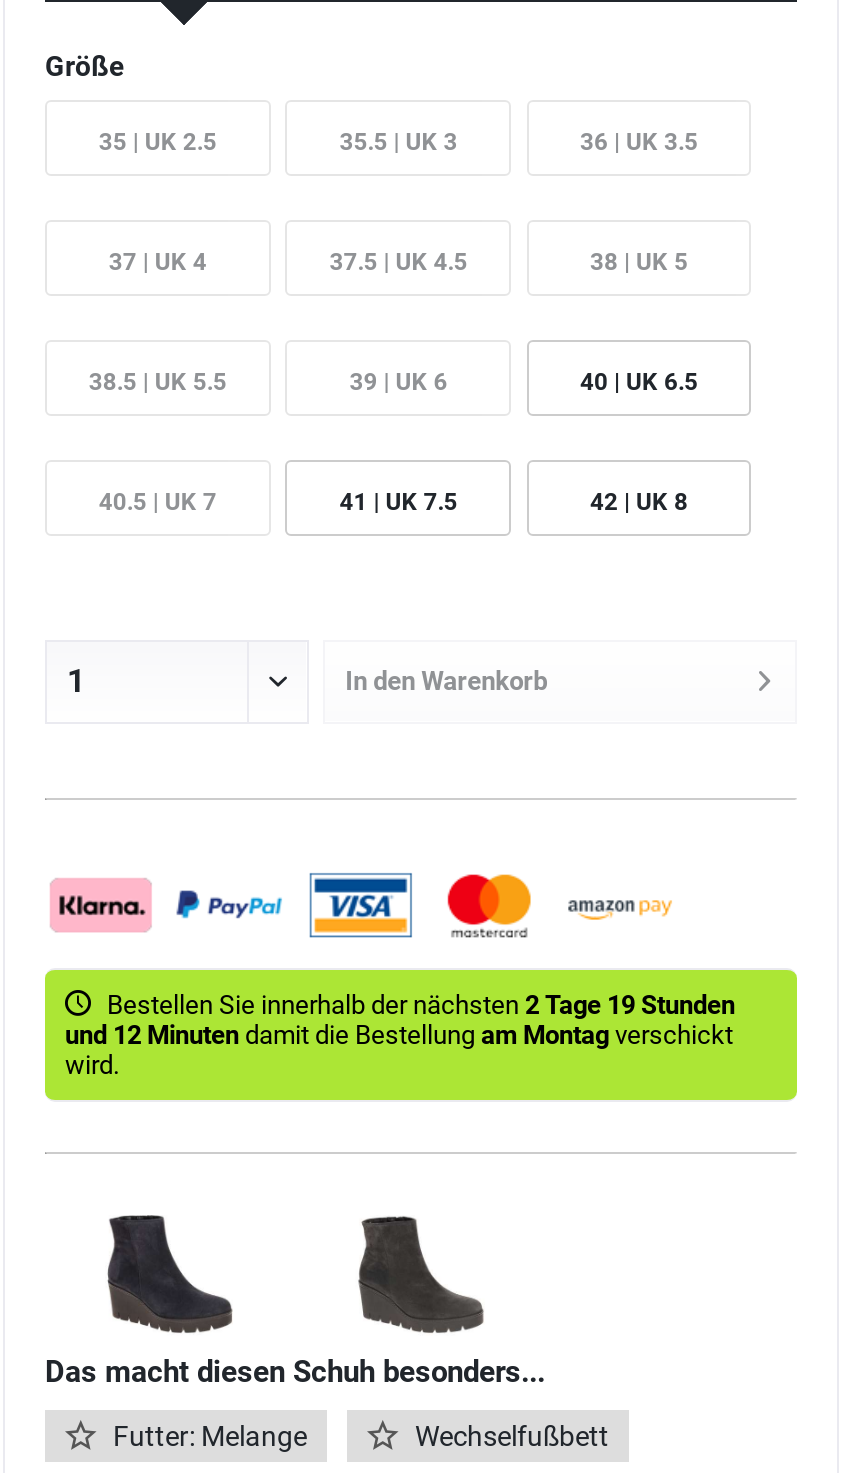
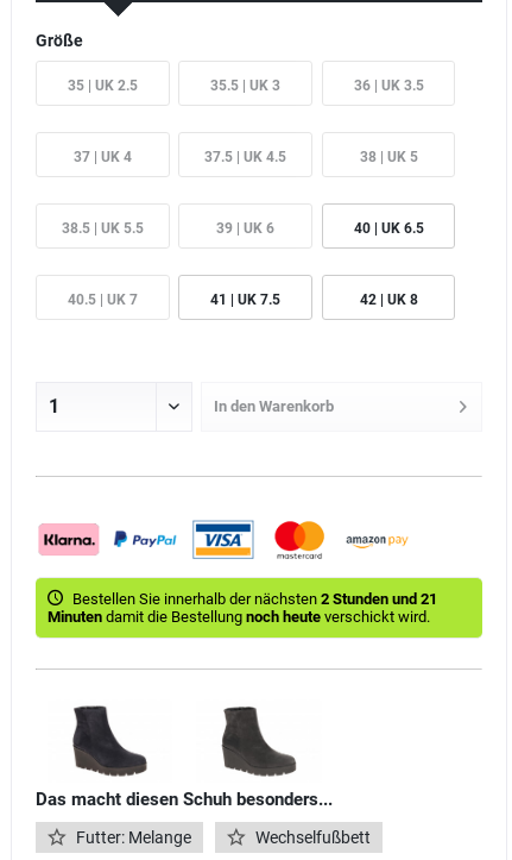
[65,990,735,1080] Bestellen Sie innerhalb der nächsten 2 Tage 19 Stunden | und 12 Minuten damit die Bestellung am Montag verschickt | wird. -> [48,590,437,626] Bestellen Sie innerhalb der nächsten 2 Stunden und 21 | Minuten damit die Bestellung noch heute verschickt wird.

